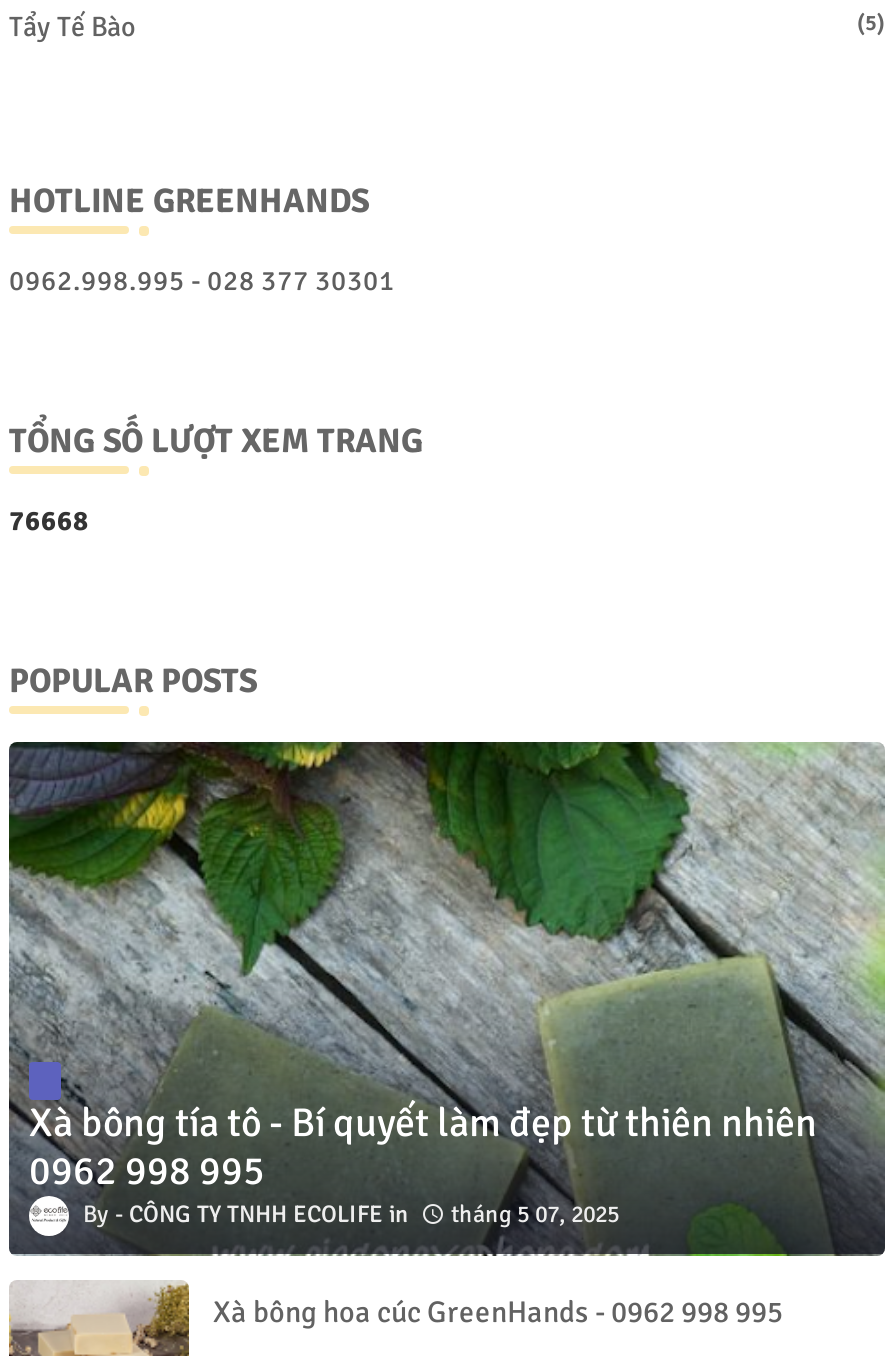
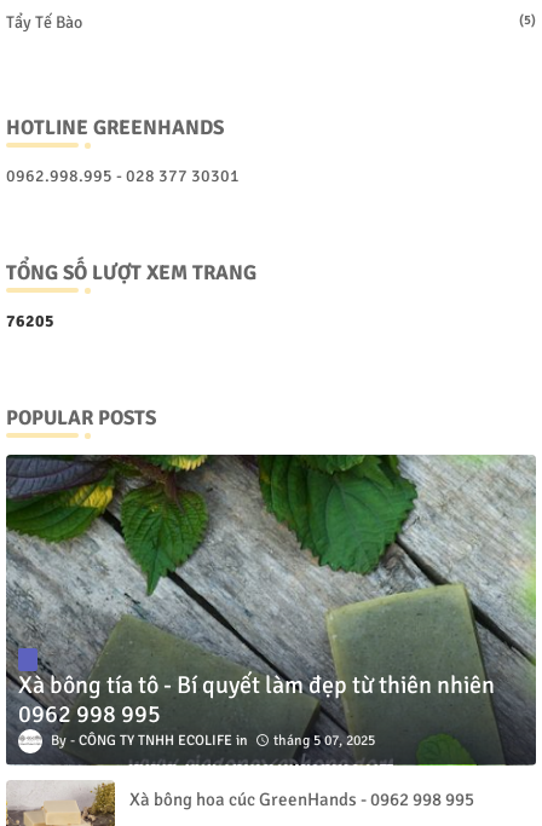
[9,503,89,537] 76668 -> [6,310,54,331] 76205

